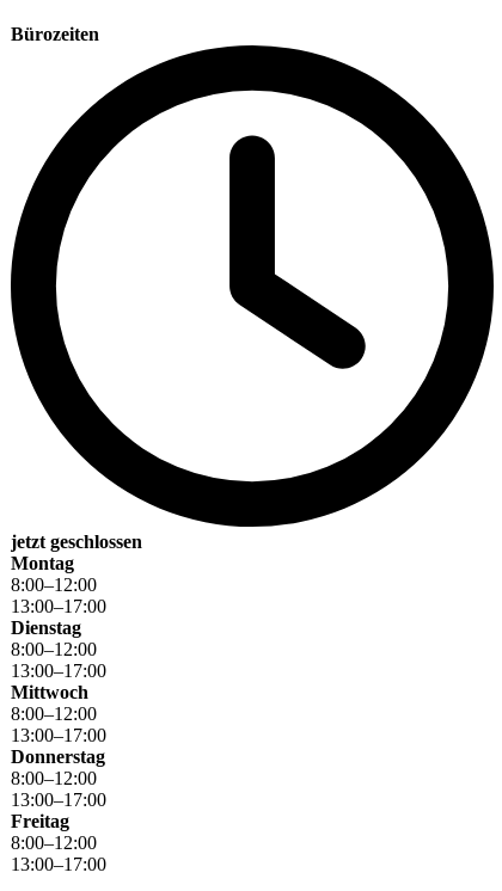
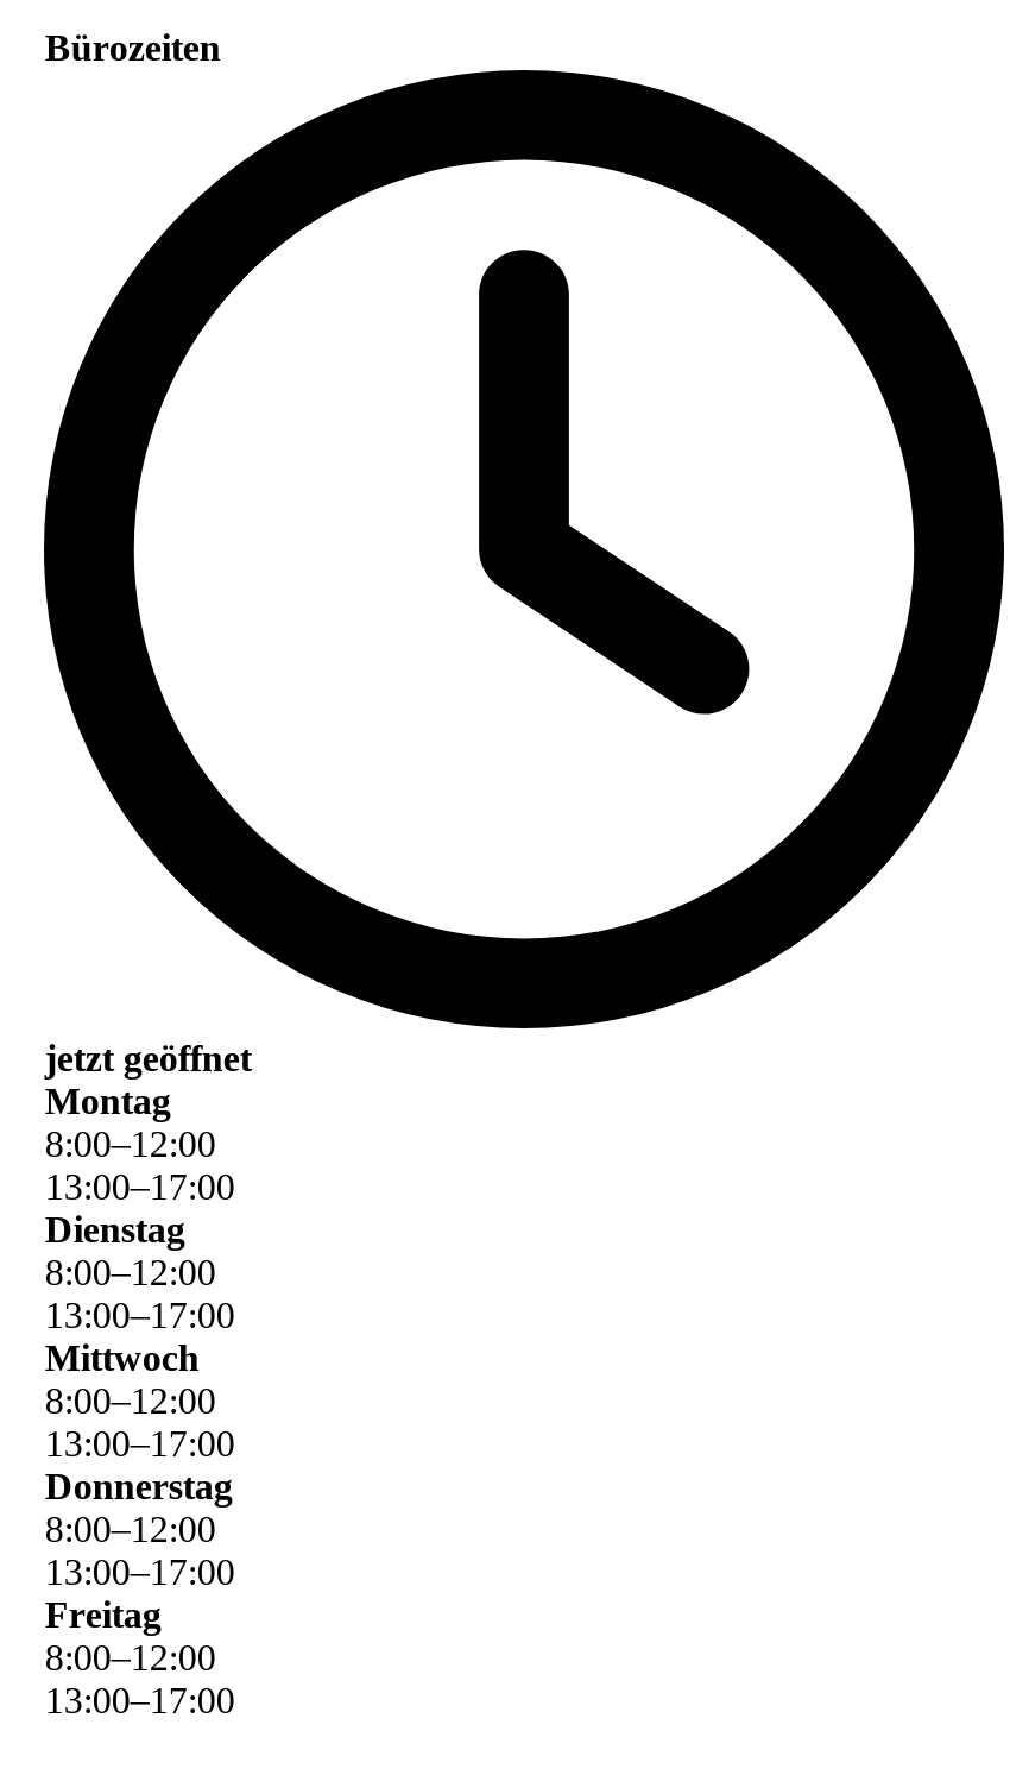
[11,532,143,552] jetzt geschlossen -> [45,1038,252,1079] jetzt geöffnet

